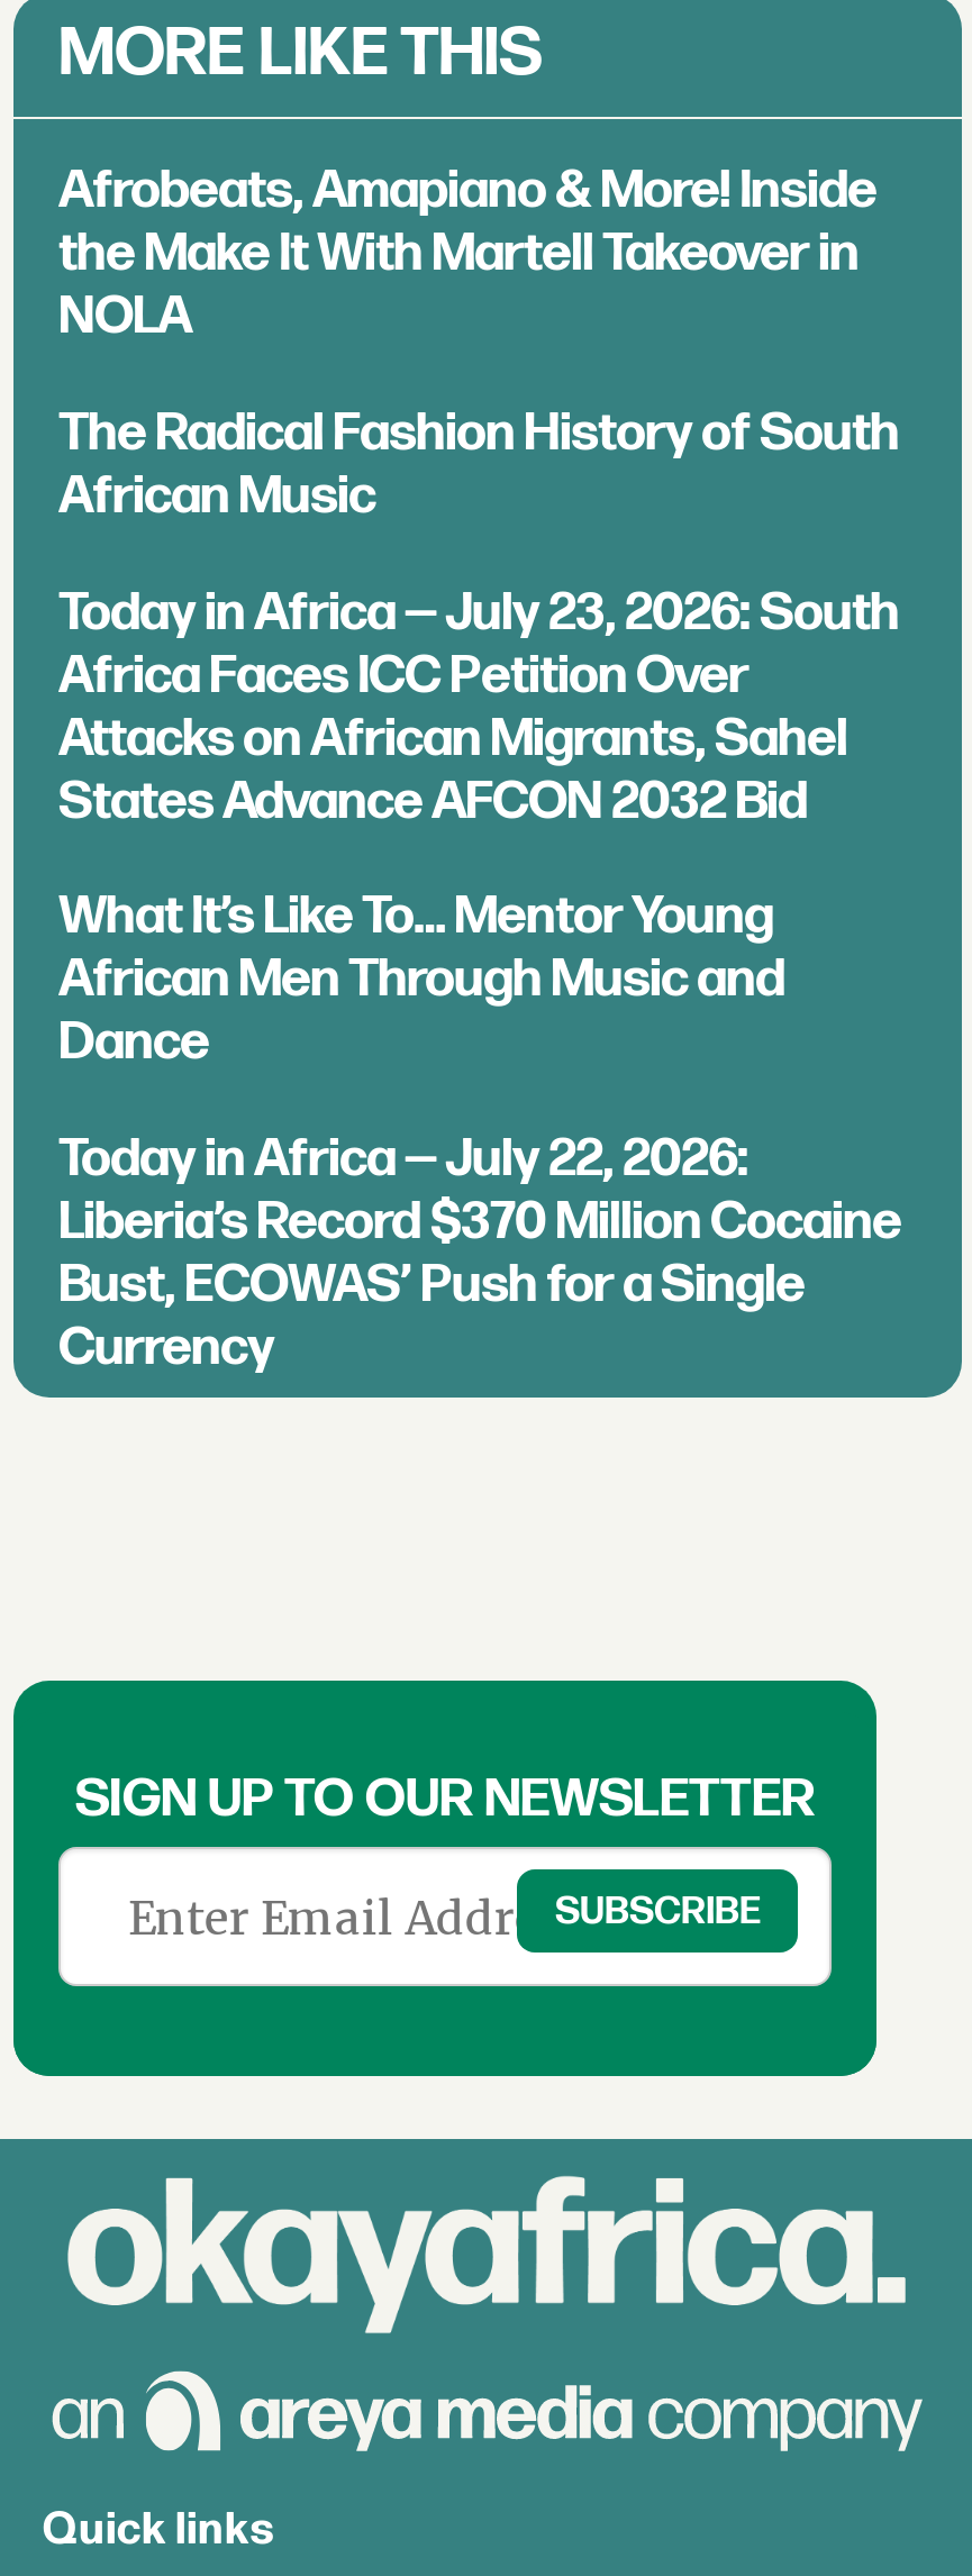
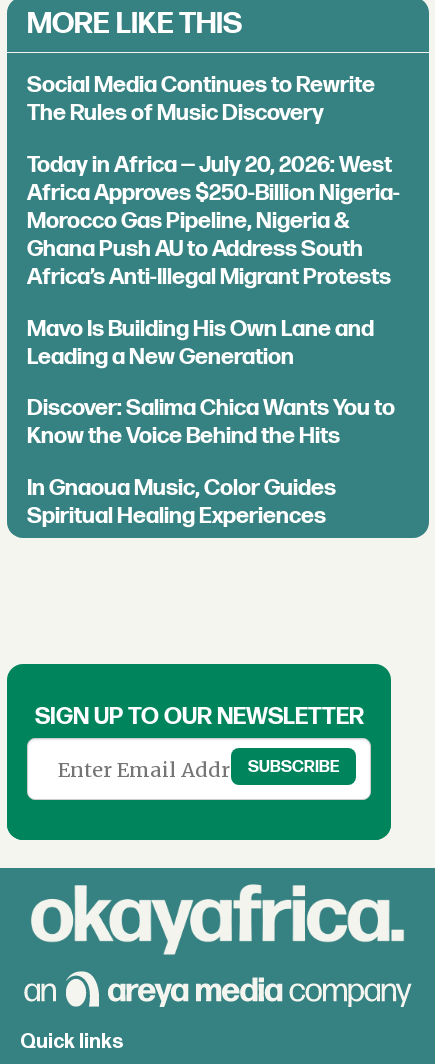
[59,159,877,348] Afrobeats, Amapiano & More! Inside | the Make It With Martell Takeover in | NOLA -> [27,71,375,127] Social Media Continues to Rewrite | The Rules of Music Discovery
[59,401,899,527] The Radical Fashion History of South | African Music -> [27,151,400,291] Today in Africa — July 20, 2026: West | Africa Approves $250-Billion Nigeria- | Morocco Gas Pipeline, Nigeria & | Ghana Push AU to Address South | Africa’s Anti-Illegal Migrant Protests
[59,581,899,832] Today in Africa — July 23, 2026: South | Africa Faces ICC Petition Over | Attacks on African Migrants, Sahel | States Advance AFCON 2032 Bid -> [27,314,374,370] Mavo Is Building His Own Lane and | Leading a New Generation
[59,886,785,1075] What It’s Like To… Mentor Young | African Men Through Music and | Dance -> [27,394,395,450] Discover: Salima Chica Wants You to | Know the Voice Behind the Hits
[59,1129,902,1380] Today in Africa — July 22, 2026: | Liberia’s Record $370 Million Cocaine | Bust, ECOWAS’ Push for a Single | Currency -> [27,474,336,530] In Gnaoua Music, Color Guides | Spiritual Healing Experiences

